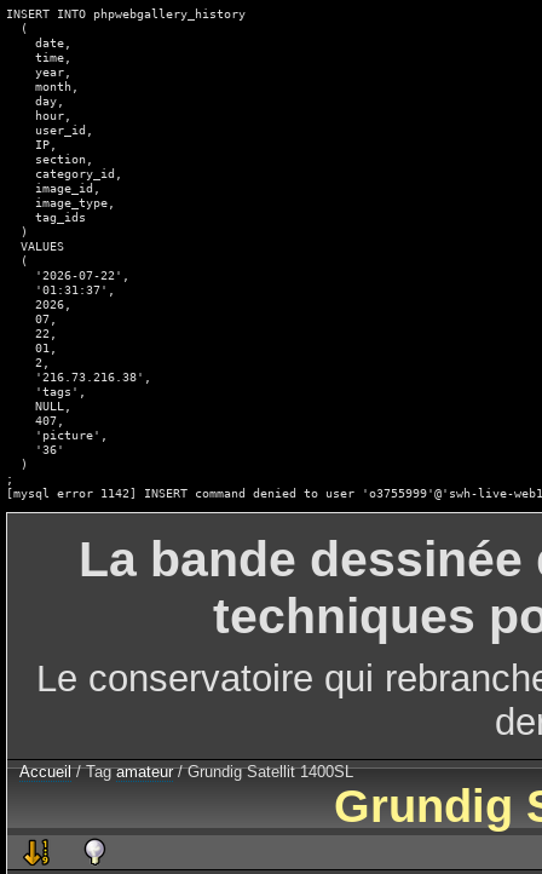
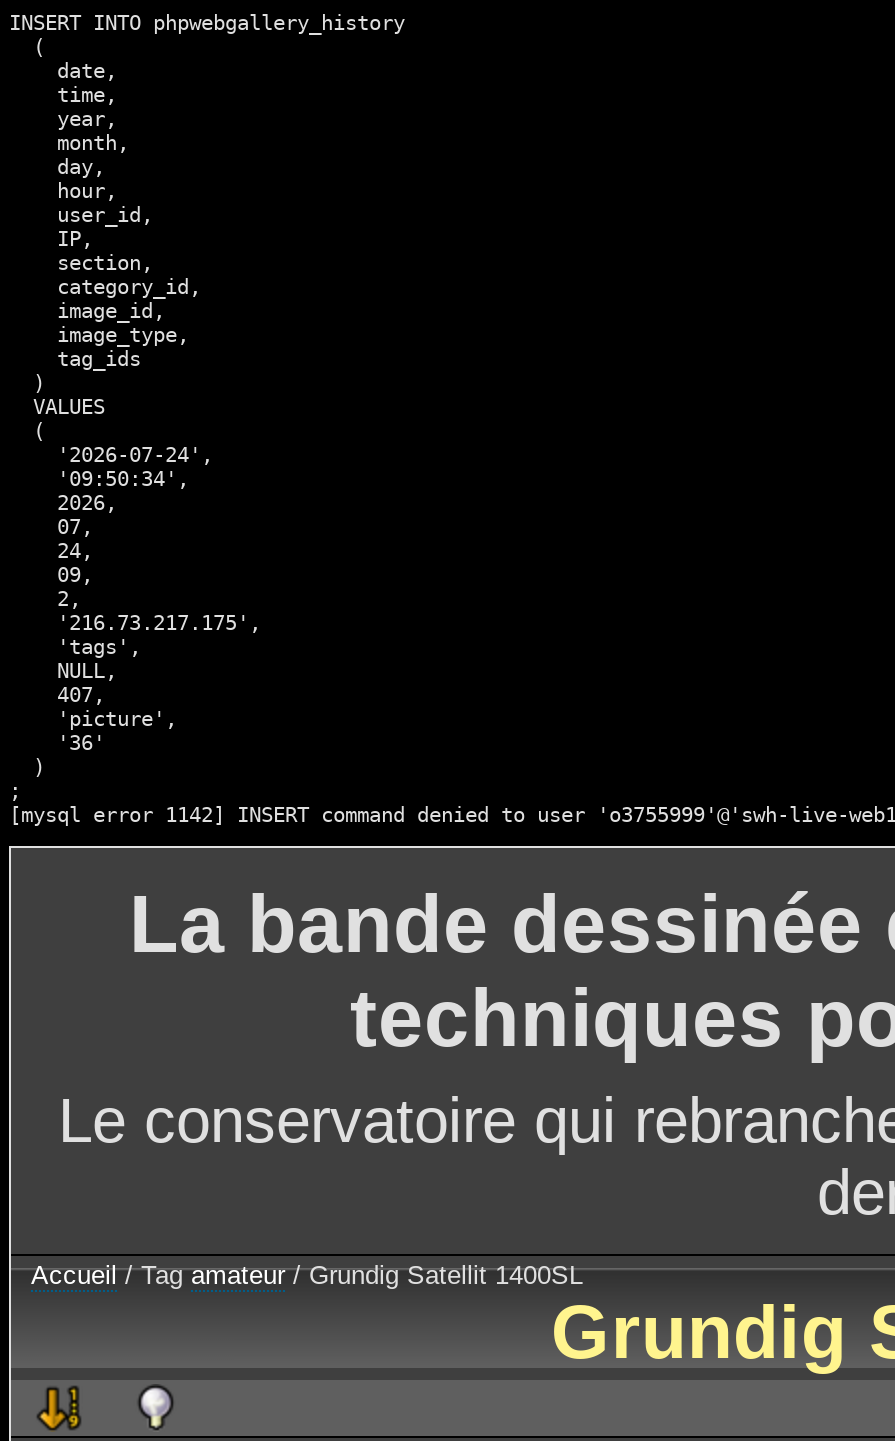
[6,268,129,282] '2026-07-22', -> [9,442,213,466] '2026-07-24',
[6,282,115,297] '01:31:37', -> [9,466,189,490] '09:50:34',
[6,326,57,340] 22, -> [9,538,93,562] 24,
[6,340,57,355] 01, -> [9,562,93,586] 09,
[6,369,151,384] '216.73.216.38', -> [9,610,261,634] '216.73.217.175',

